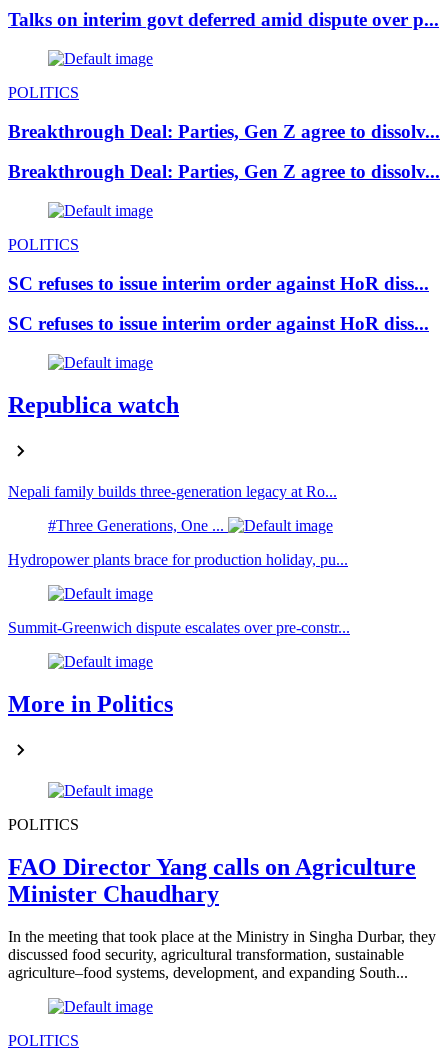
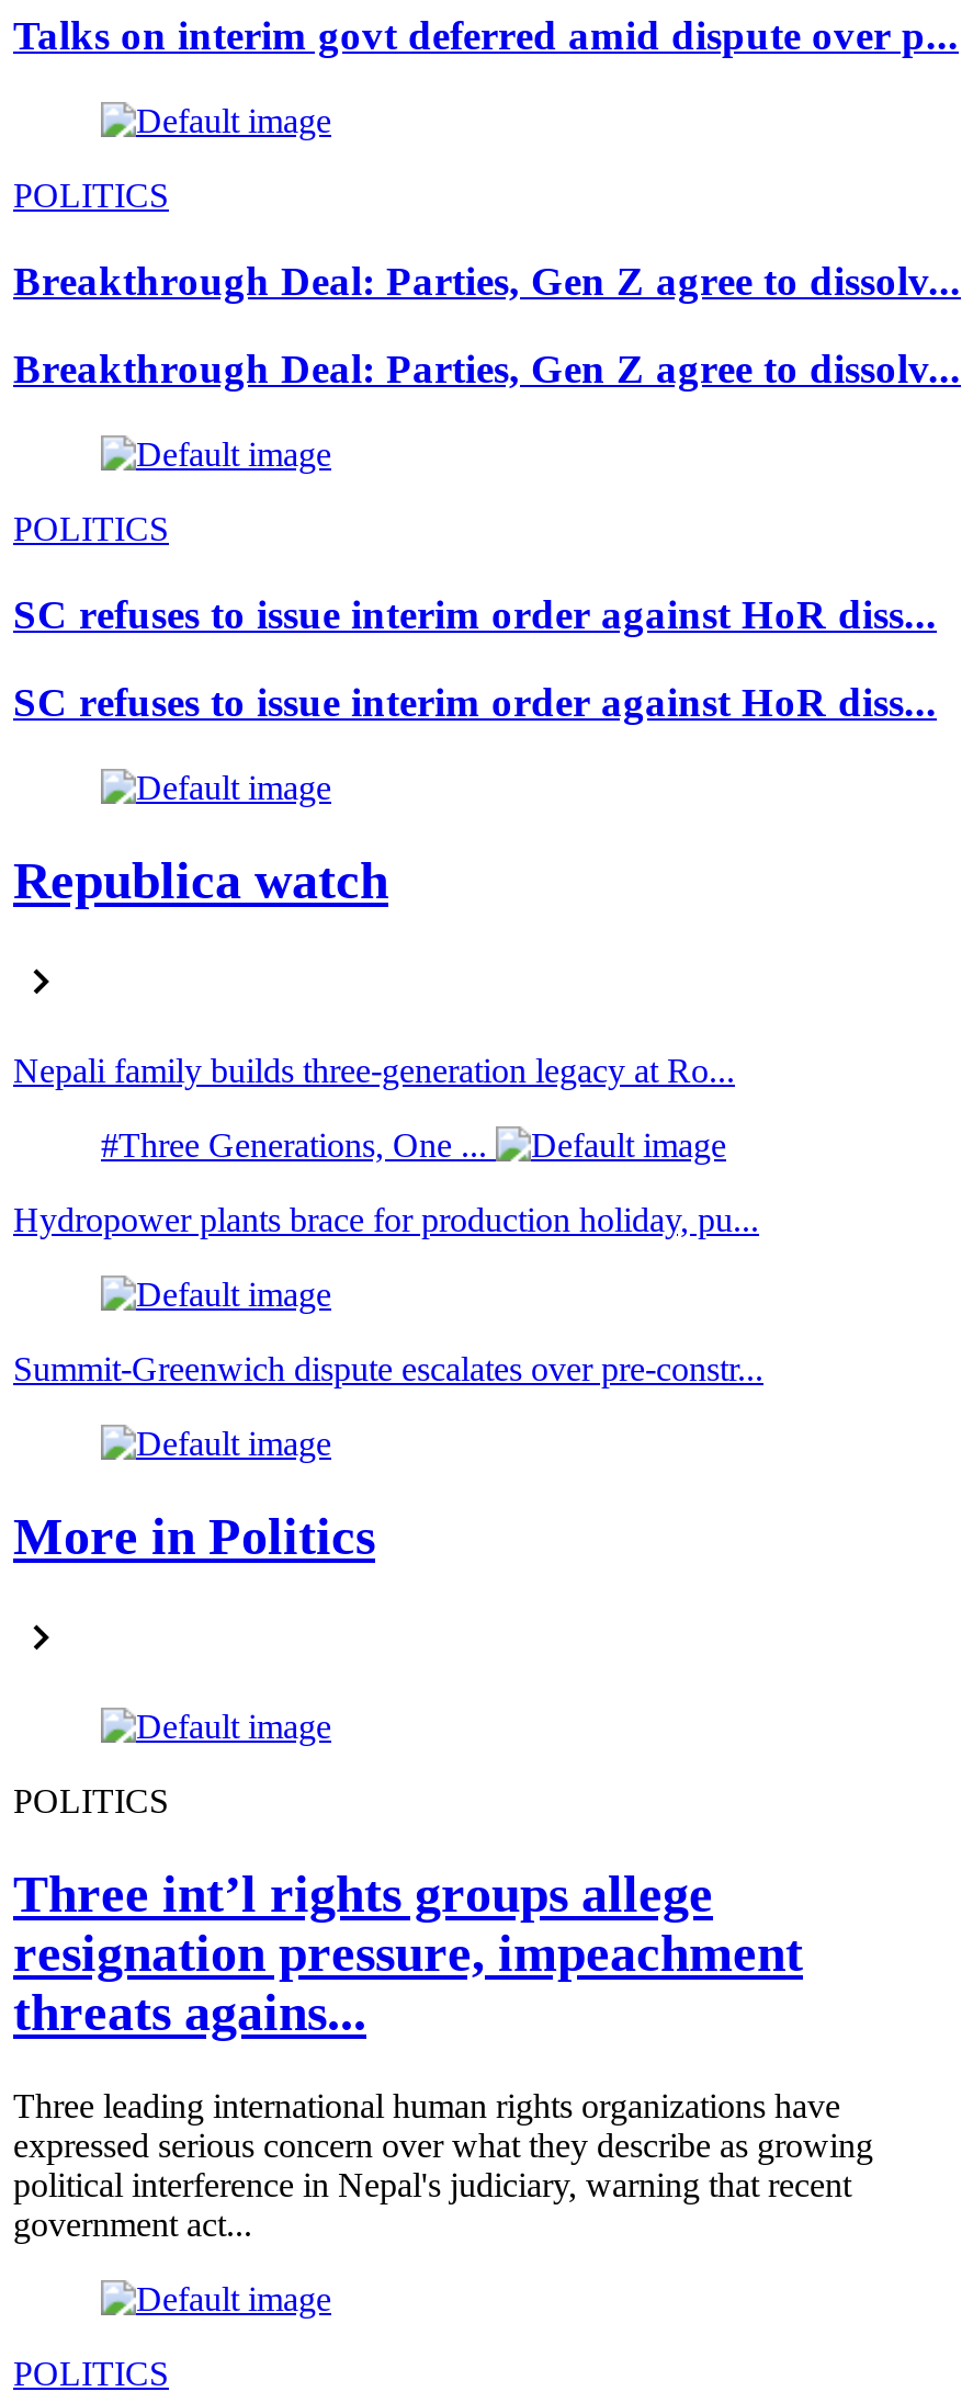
[8,854,416,907] FAO Director Yang calls on Agriculture | Minister Chaudhary -> [13,1865,803,2040] Three int’l rights groups allege | resignation pressure, impeachment | threats agains...
[8,927,436,980] In the meeting that took place at the Ministry in Singha Durbar, they | discussed food security, agricultural transformation, sustainable | agriculture–food systems, development, and expanding South... -> [13,2086,873,2242] Three leading international human rights organizations have | expressed serious concern over what they describe as growing | political interference in Nepal's judiciary, warning that recent | government act...

